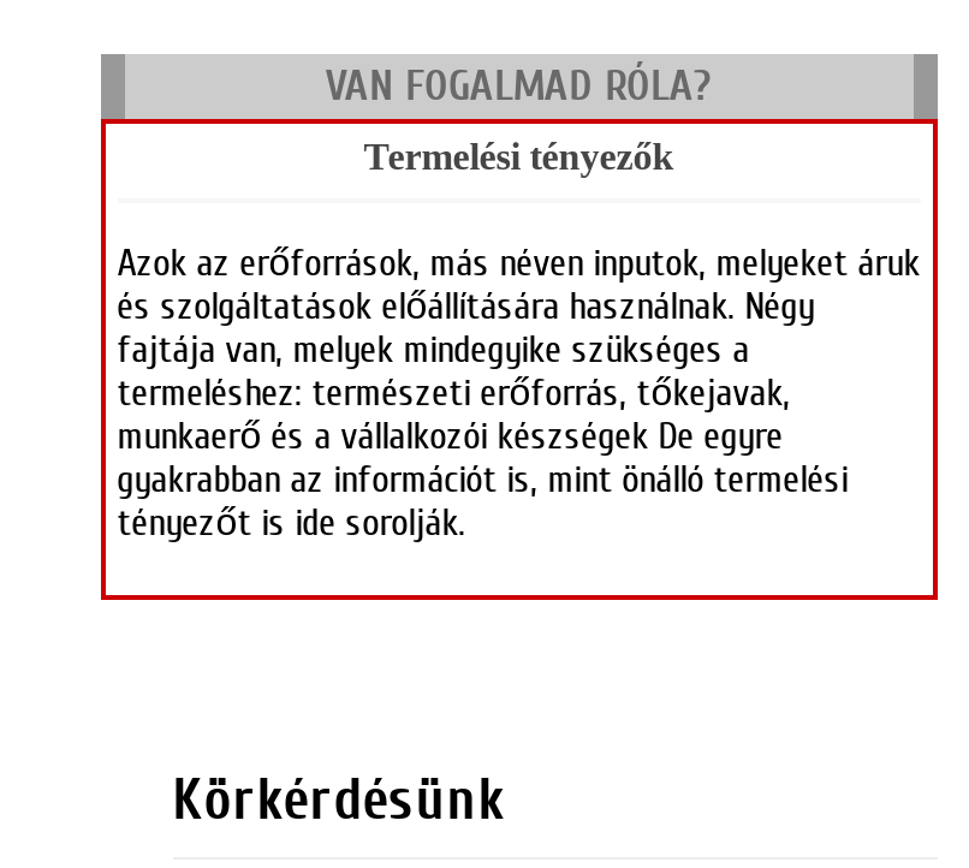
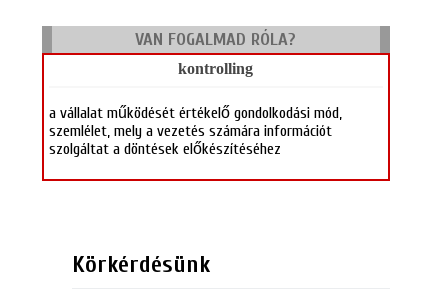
[364,136,674,177] Termelési tényezők -> [178,60,253,77] kontrolling
[117,242,920,545] Azok az erőforrások, más néven inputok, melyeket áruk | és szolgáltatások előállítására használnak. Négy | fajtája van, melyek mindegyike szükséges a | termeléshez: természeti erőforrás, tőkejavak, | munkaerő és a vállalkozói készségek De egyre | gyakrabban az információt is, mint önálló termelési | tényezőt is ide sorolják. -> [49,104,342,158] a vállalat működését értékelő gondolkodási mód, | szemlélet, mely a vezetés számára információt | szolgáltat a döntések előkészítéséhez

